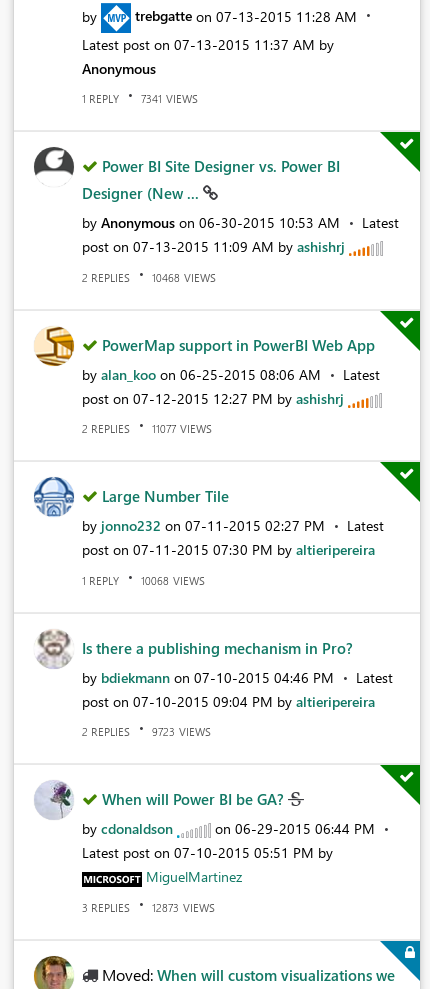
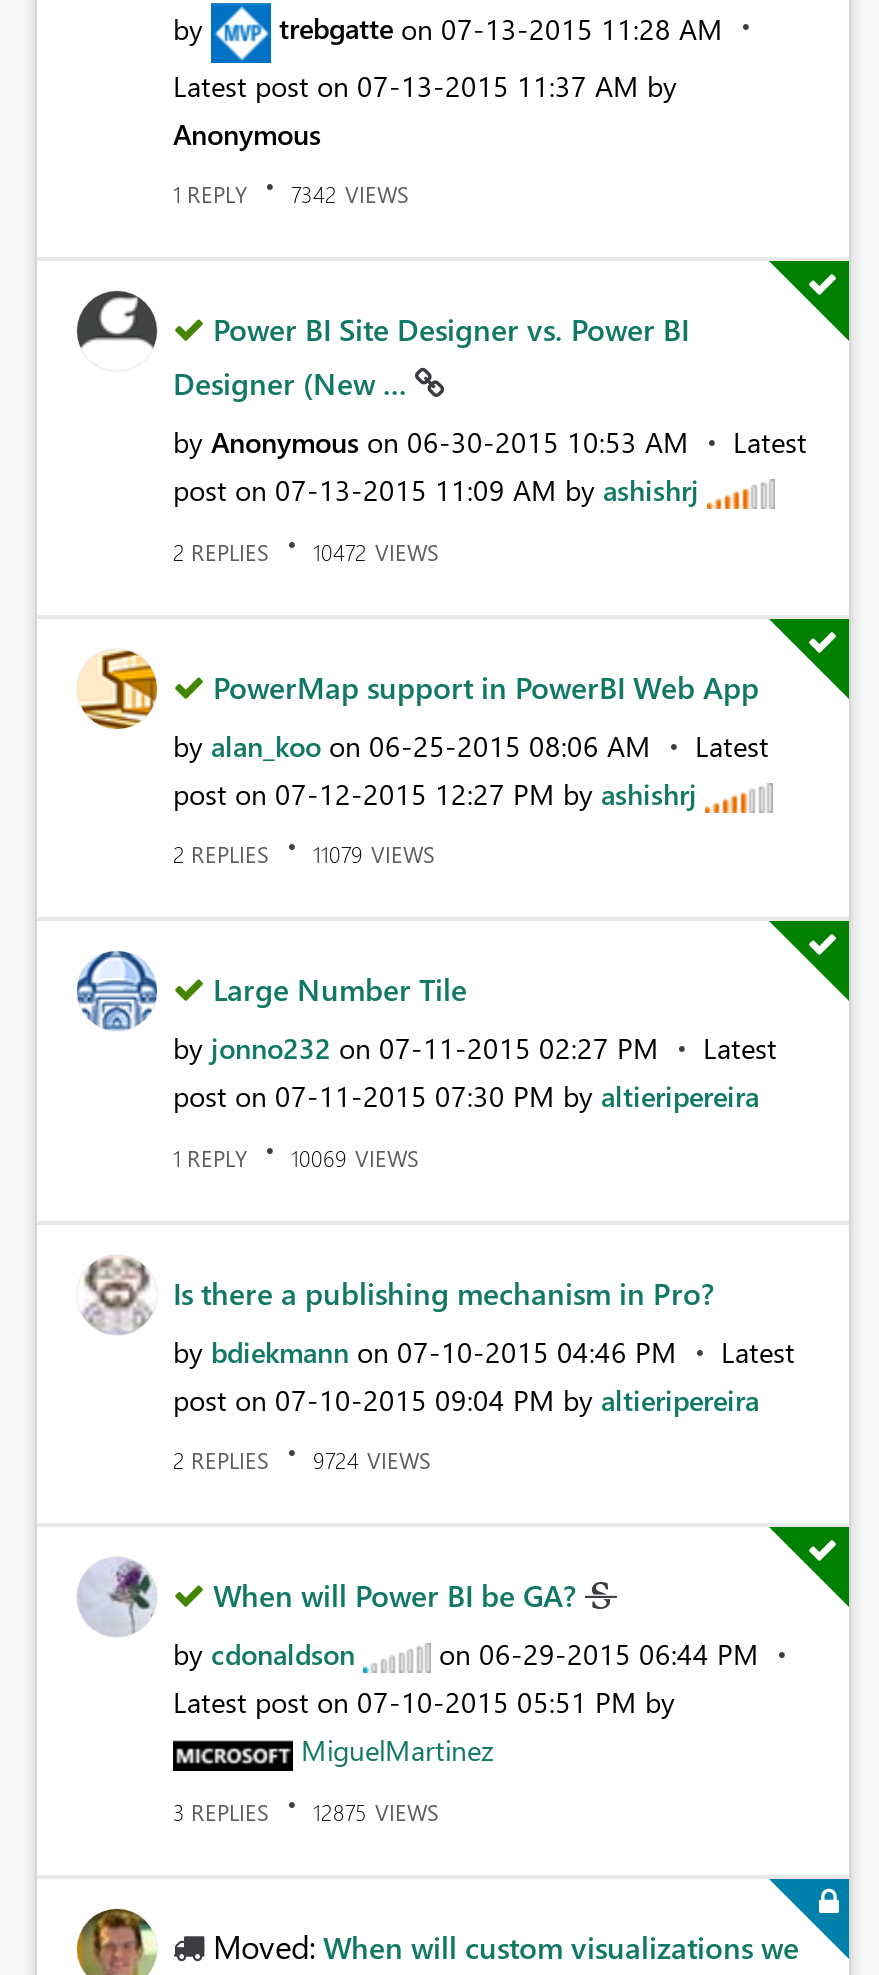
[82,91,198,106] 1 REPLY 7341 VIEWS -> [173,180,409,210] 1 REPLY 7342 VIEWS
[82,270,216,285] 2 REPLIES 10468 VIEWS -> [173,537,439,567] 2 REPLIES 10472 VIEWS
[82,421,212,436] 2 REPLIES 11077 VIEWS -> [173,840,435,870] 2 REPLIES 11079 VIEWS
[82,573,205,588] 1 REPLY 10068 VIEWS -> [173,1143,419,1173] 1 REPLY 10069 VIEWS
[82,724,211,739] 2 REPLIES 9723 VIEWS -> [173,1446,431,1476] 2 REPLIES 9724 VIEWS
[82,900,215,915] 3 REPLIES 12873 VIEWS -> [173,1797,439,1827] 3 REPLIES 12875 VIEWS

